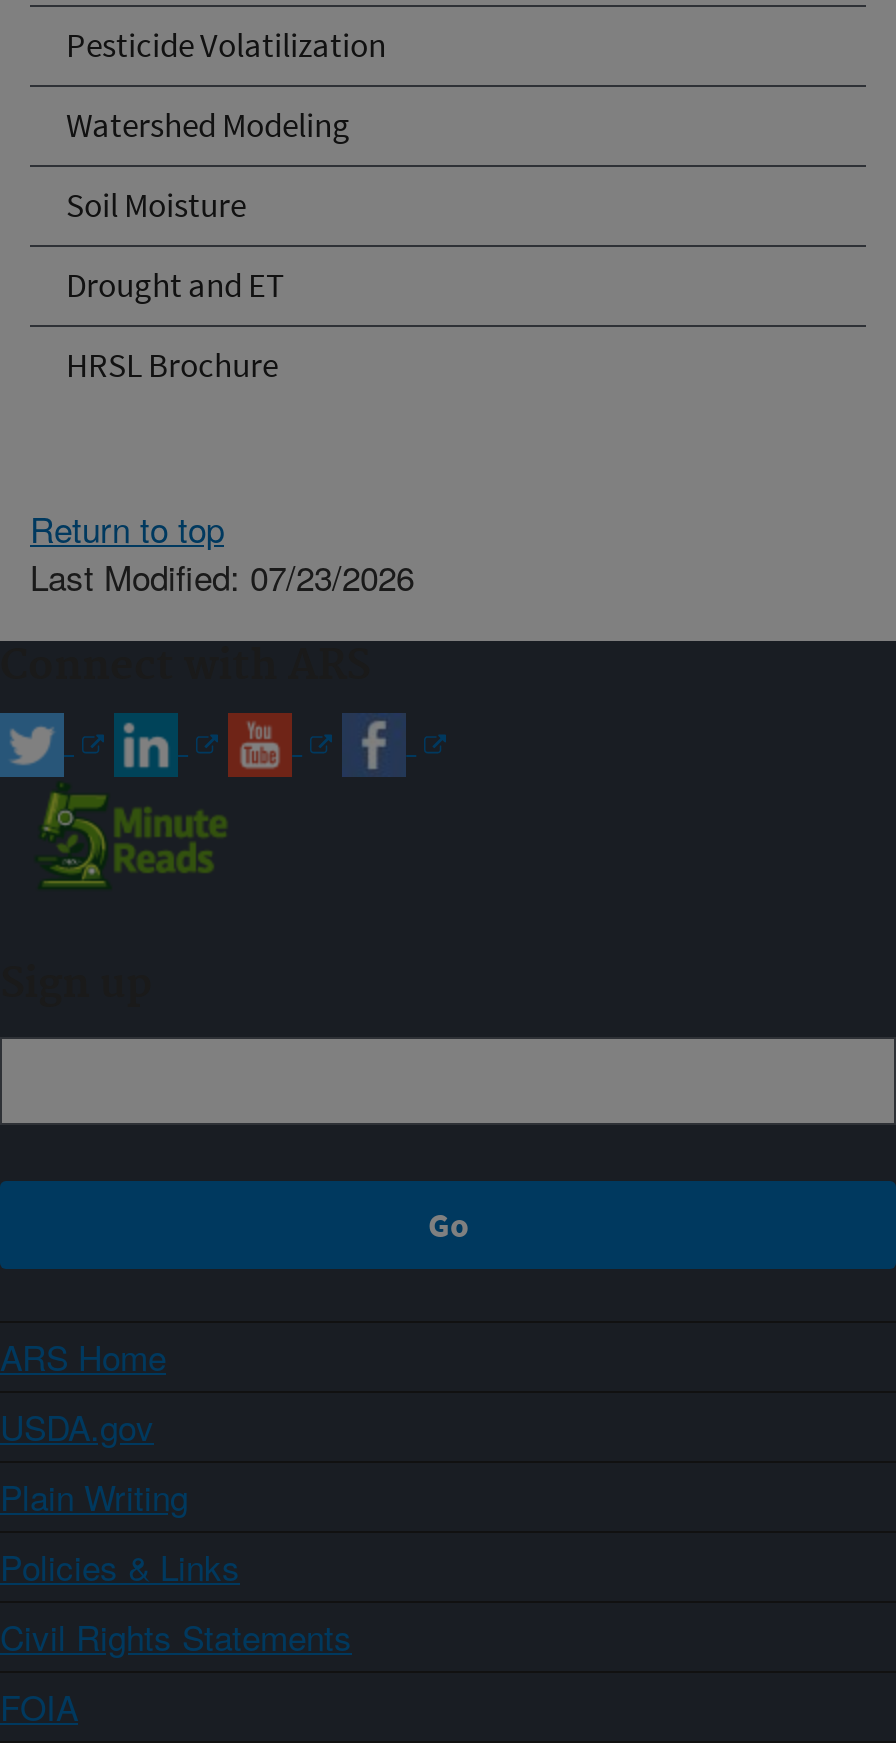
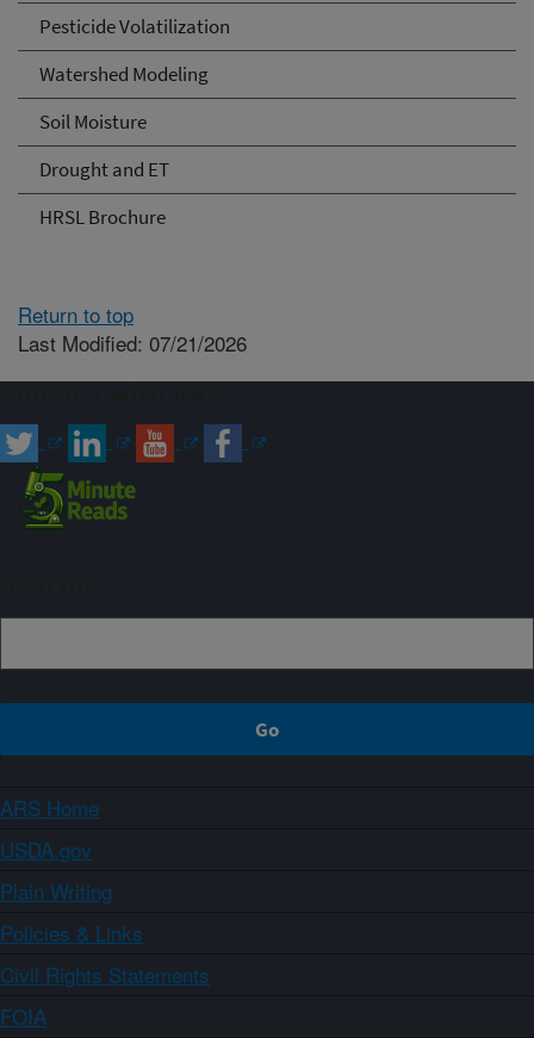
[30,550,414,600] Last Modified: 07/23/2026 -> [18,327,247,357] Last Modified: 07/21/2026

